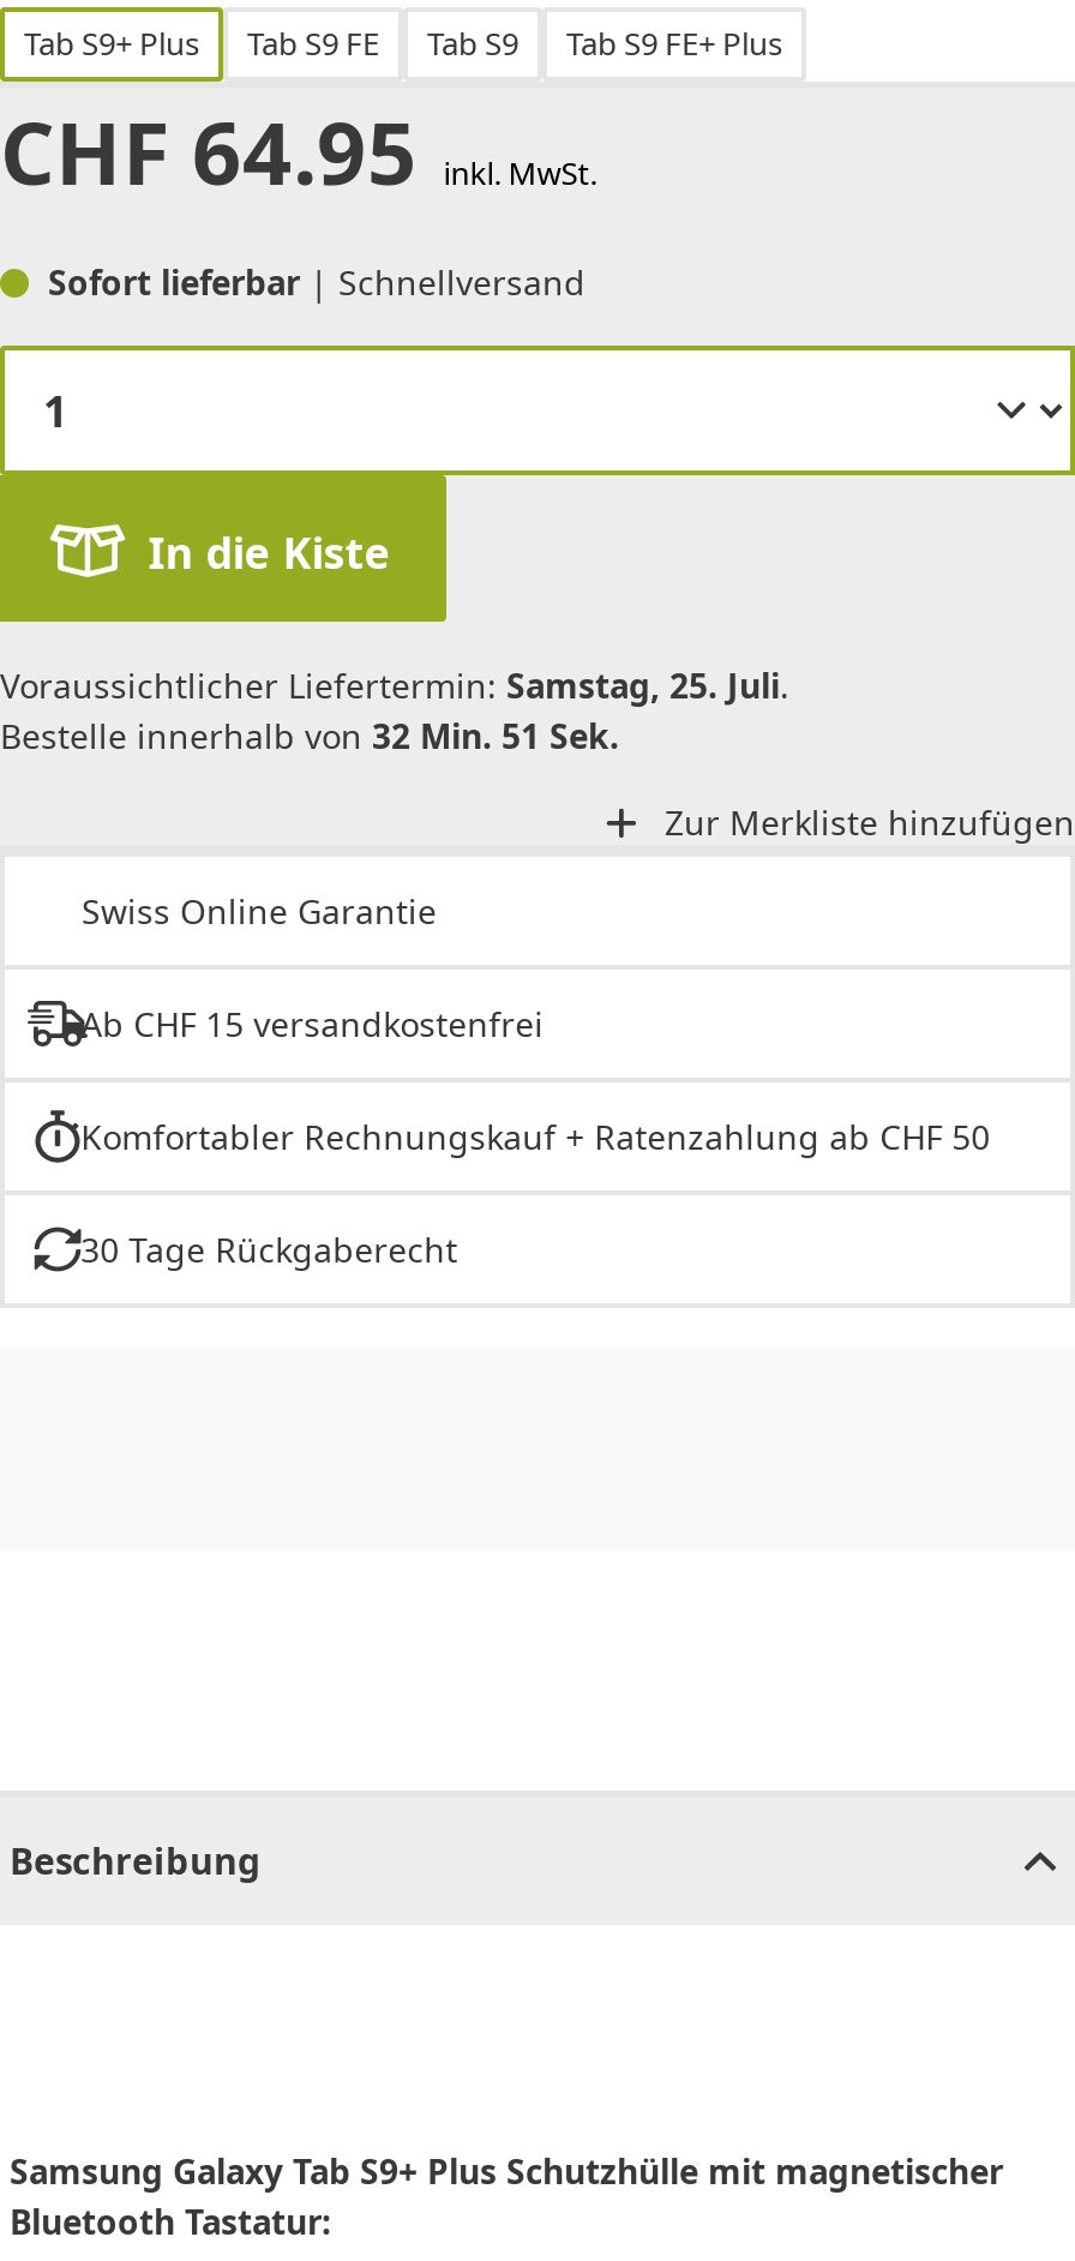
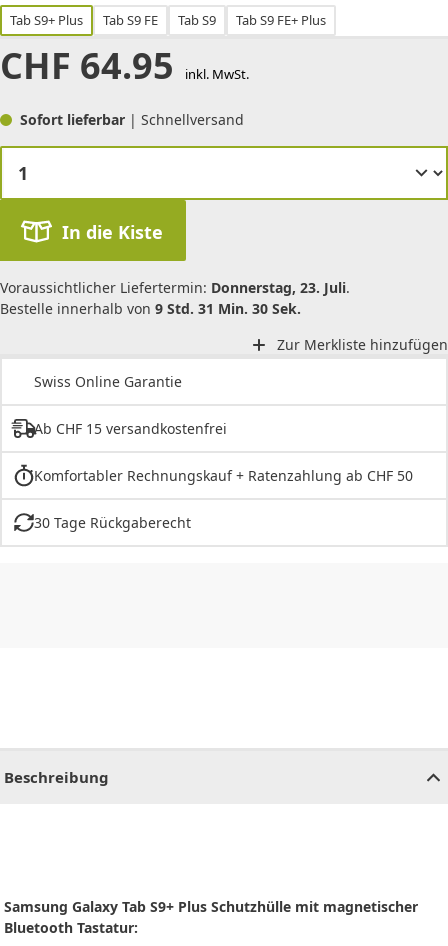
[0,661,789,758] Voraussichtlicher Liefertermin: Samstag, 25. Juli. | Bestelle innerhalb von 32 Min. 51 Sek. -> [0,278,350,318] Voraussichtlicher Liefertermin: Donnerstag, 23. Juli. | Bestelle innerhalb von 9 Std. 31 Min. 30 Sek.

